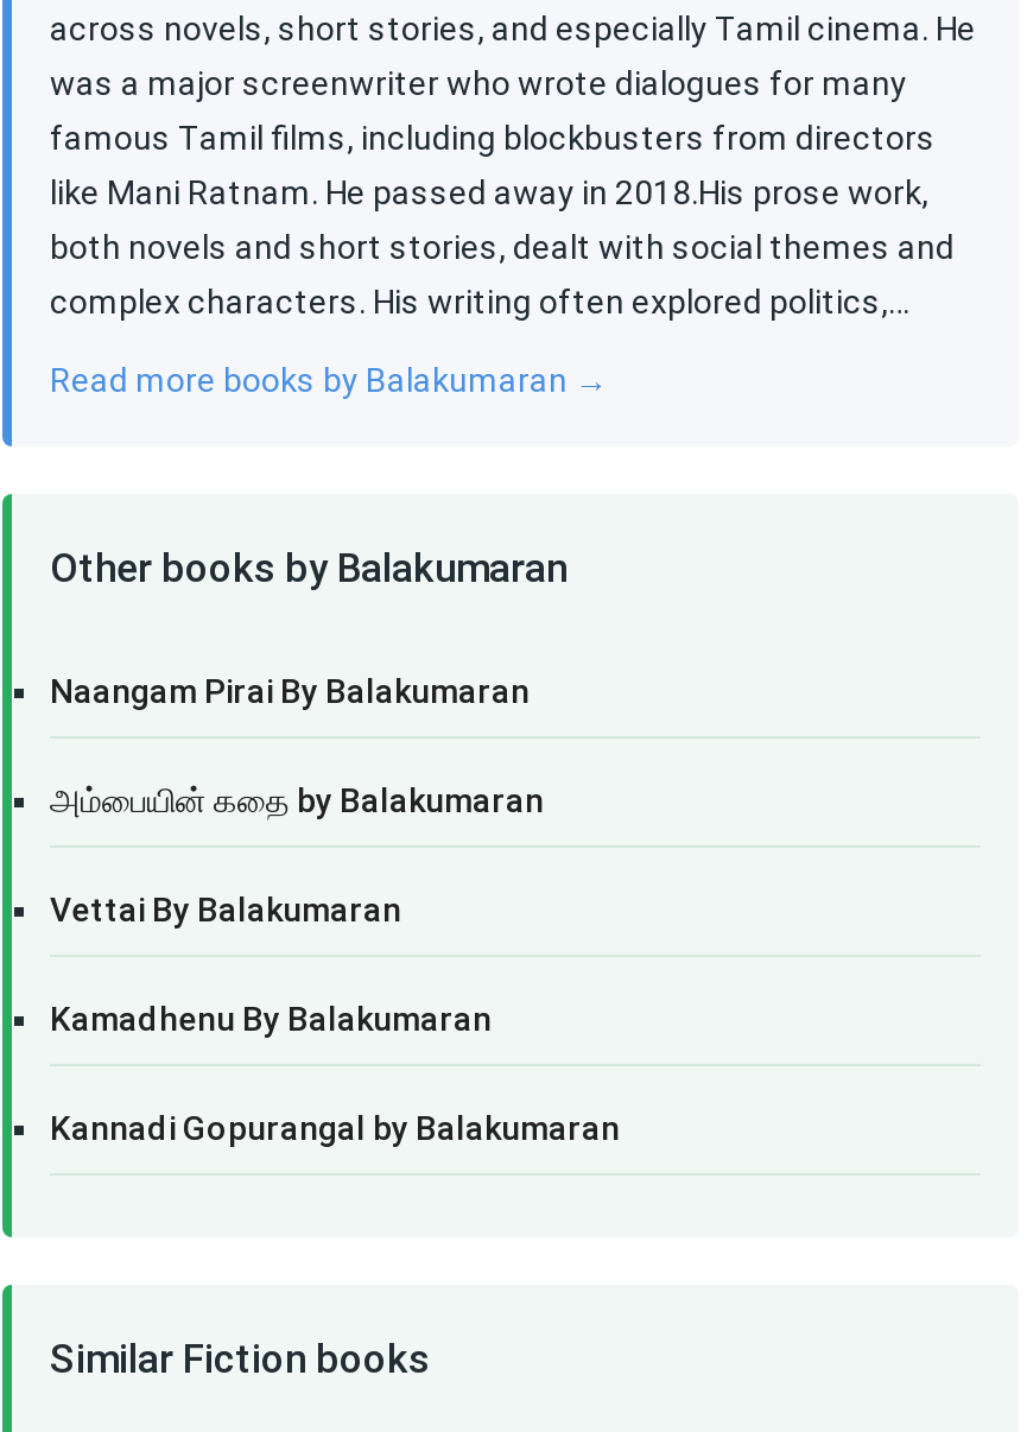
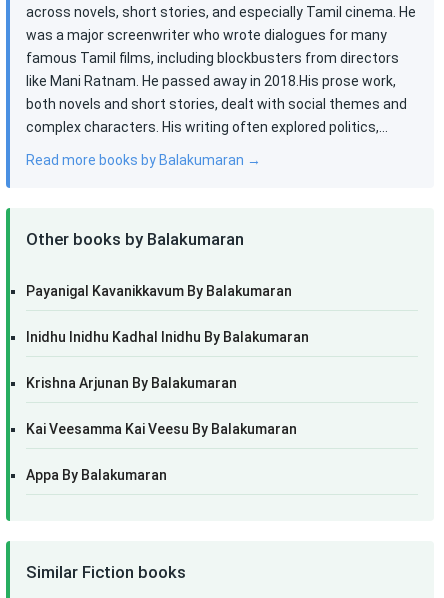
[50,672,530,710] Naangam Pirai By Balakumaran -> [26,283,292,299] Payanigal Kavanikkavum By Balakumaran
[50,781,544,819] அம்பையின் கதை by Balakumaran -> [26,329,309,345] Inidhu Inidhu Kadhal Inidhu By Balakumaran
[50,891,401,929] Vettai By Balakumaran -> [26,375,237,391] Krishna Arjunan By Balakumaran
[50,1000,492,1038] Kamadhenu By Balakumaran -> [26,421,297,437] Kai Veesamma Kai Veesu By Balakumaran
[50,1109,620,1147] Kannadi Gopurangal by Balakumaran -> [26,467,167,483] Appa By Balakumaran

